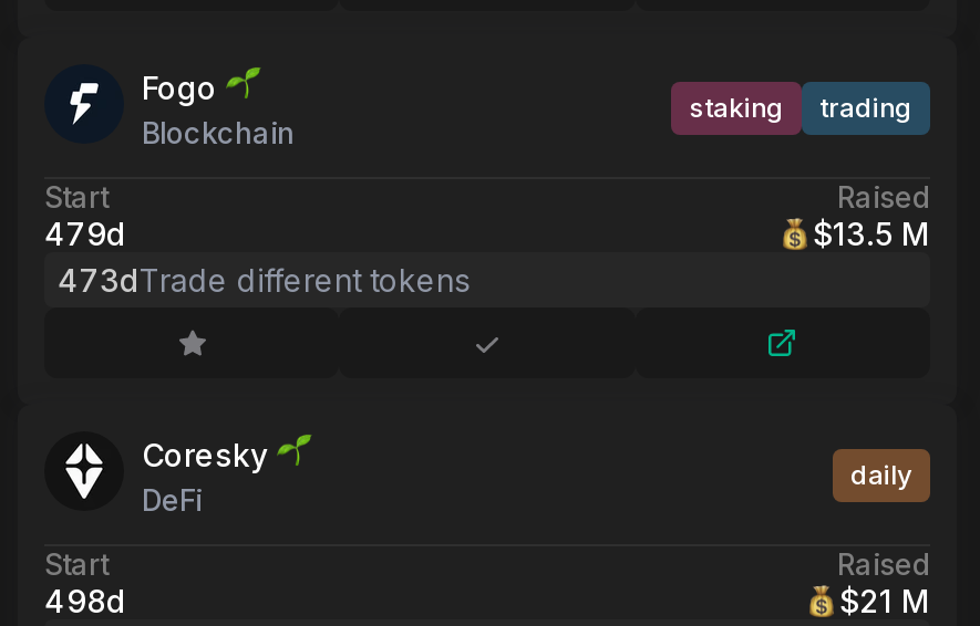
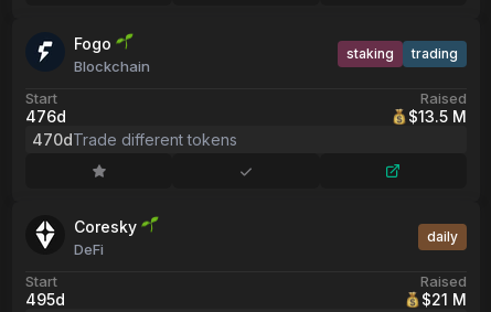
[44,215,126,252] 479d -> [25,107,66,126] 476d
[58,261,470,299] 473dTrade different tokens -> [32,130,237,149] 470dTrade different tokens
[44,582,126,619] 498d -> [25,290,65,309] 495d

